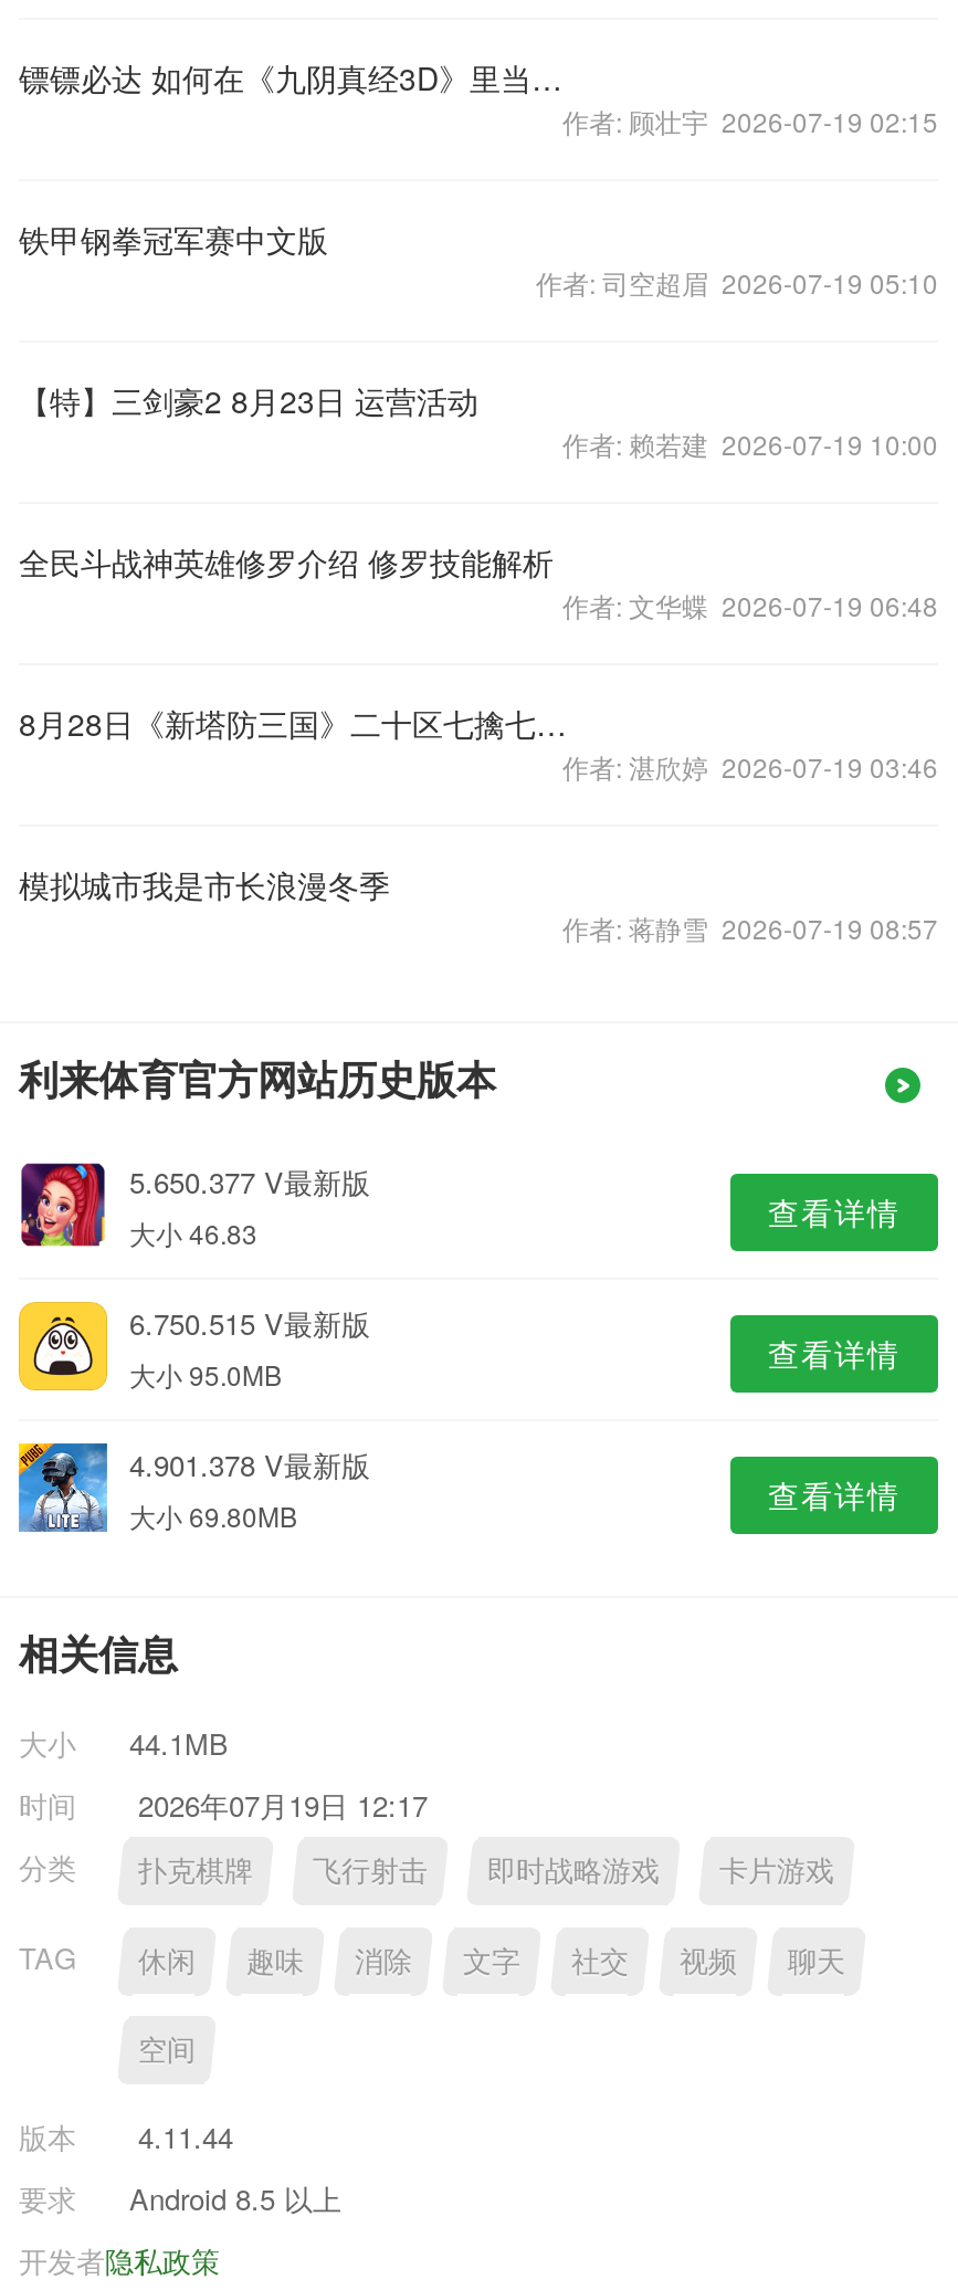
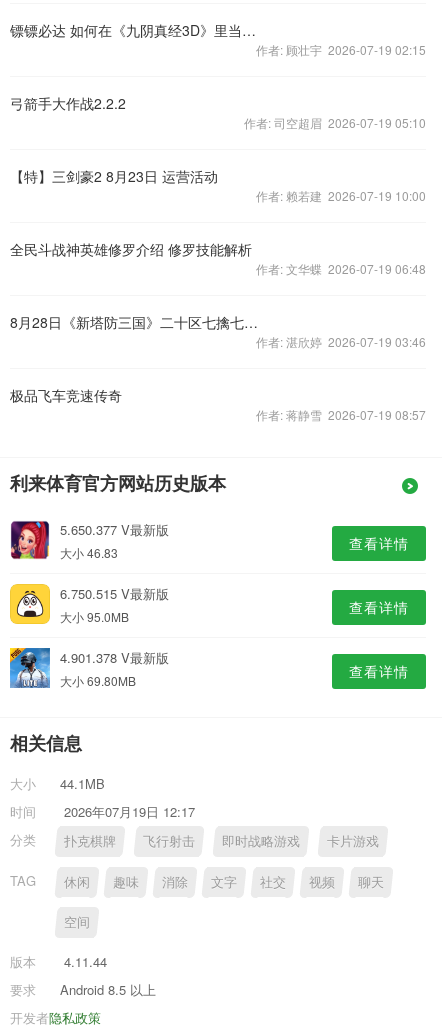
[19,217,328,261] 铁甲钢拳冠军赛中文版 -> [10,93,126,113] 弓箭手大作战2.2.2
[19,862,390,906] 模拟城市我是市长浪漫冬季 -> [10,385,122,405] 极品飞车竞速传奇

